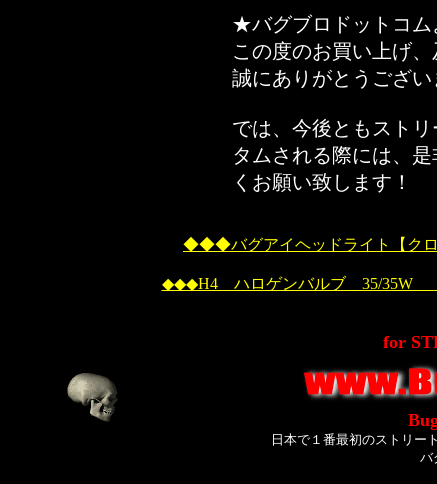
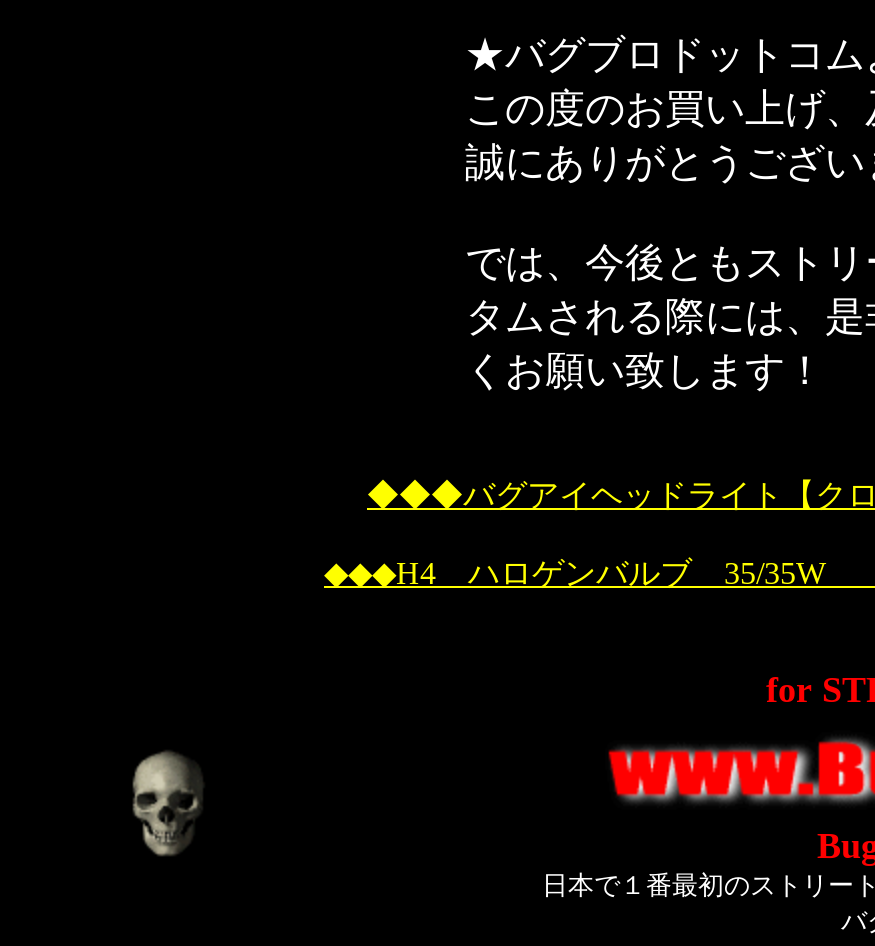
[66,374,117,425] [image] -> [131,756,231,858] [image]

